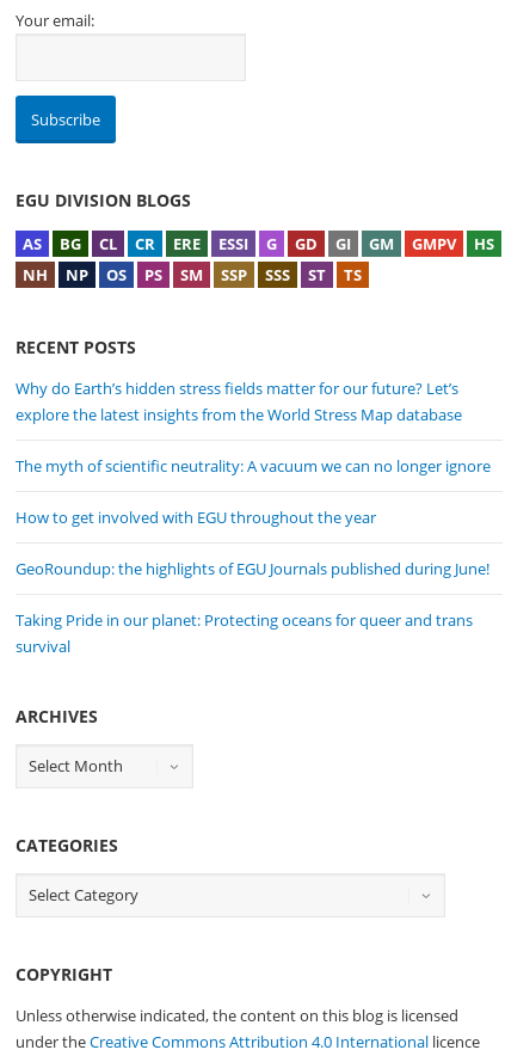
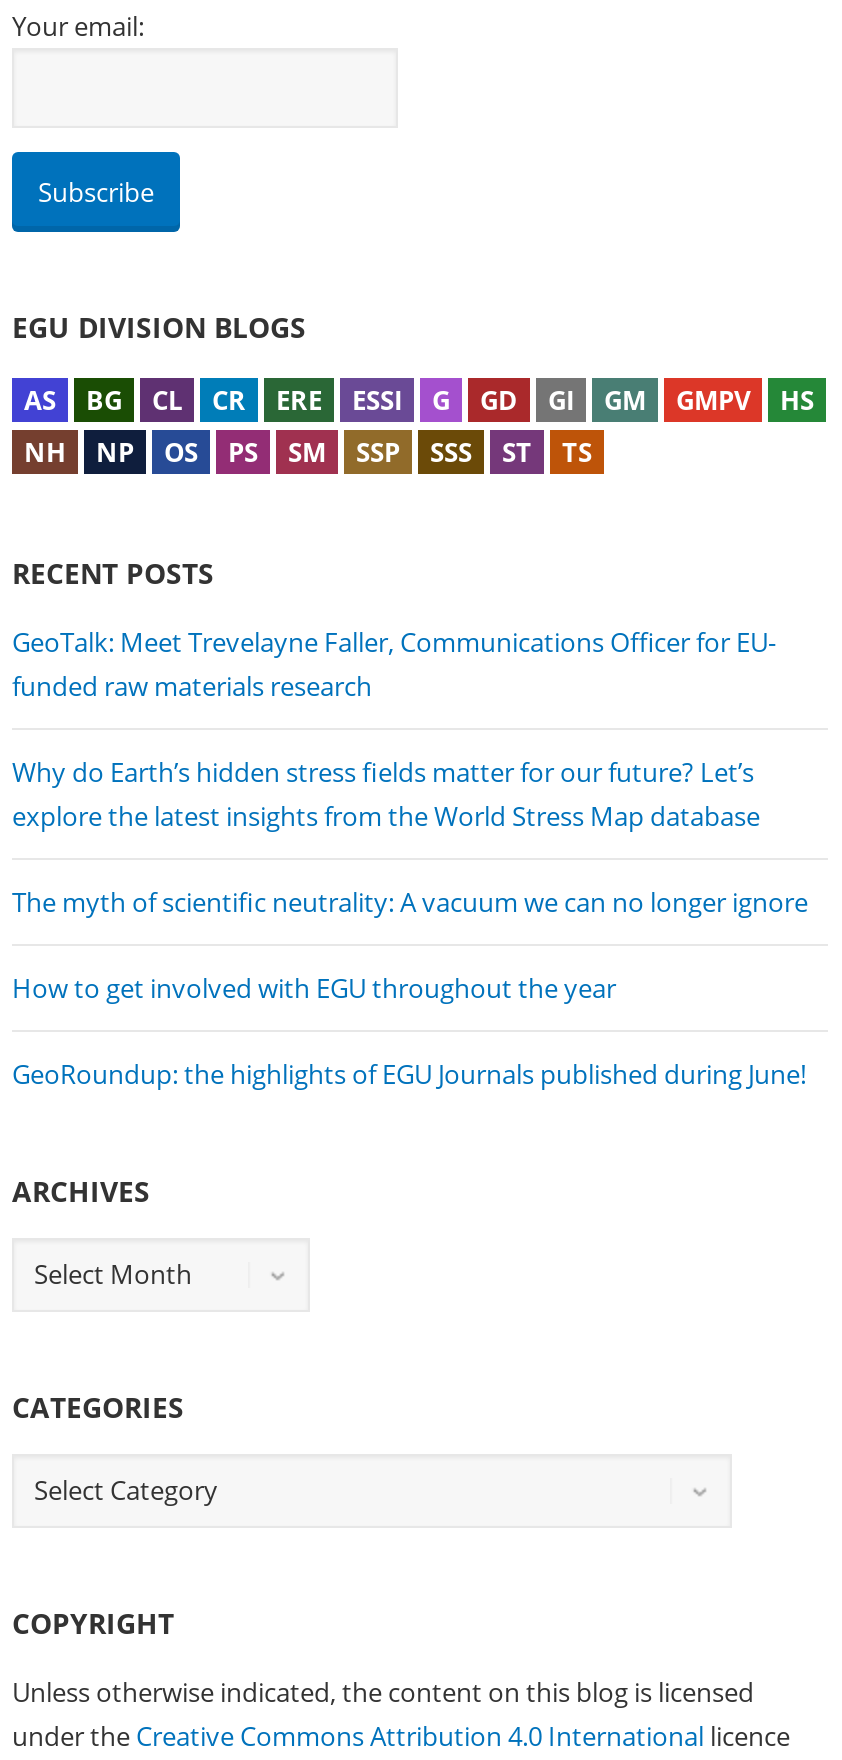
none -> [12,625,776,705] GeoTalk: Meet Trevelayne Faller, Communications Officer for EU- | funded raw materials research
moved [16,378,491,580] -> [12,755,808,1093]: Why do Earth’s hidden stress fields matter for our future? Let’s | explore the latest insights from the World Stress Map database | The myth of scientific neutrality: A vacuum we can no longer ignore | How to get involved with EGU throughout the year | GeoRoundup: the highlights of EGU Journals published during June!
[16,610,473,657] Taking Pride in our planet: Protecting oceans for queer and trans | survival -> none

